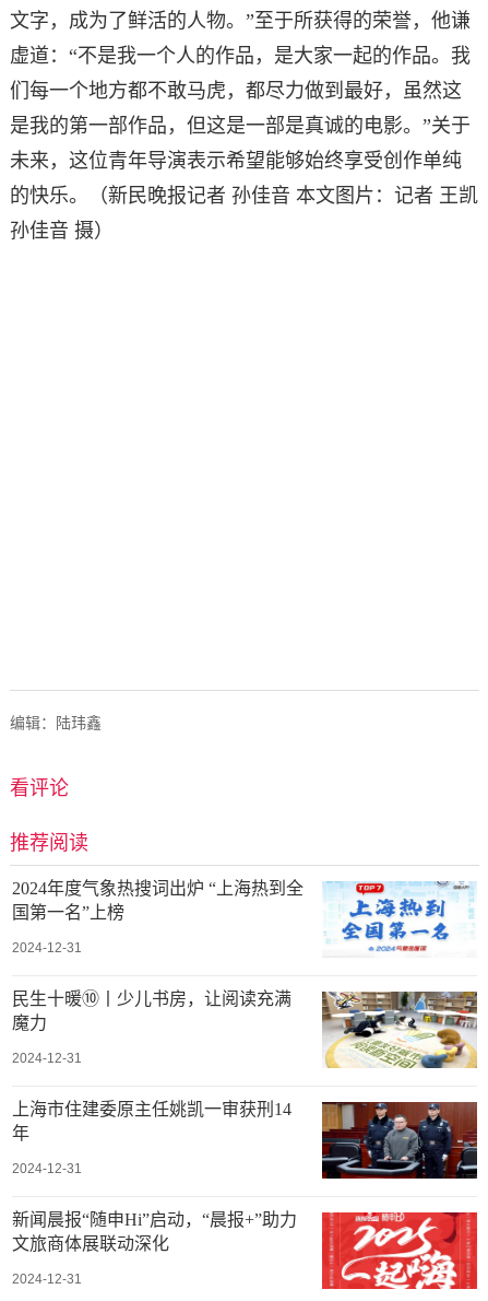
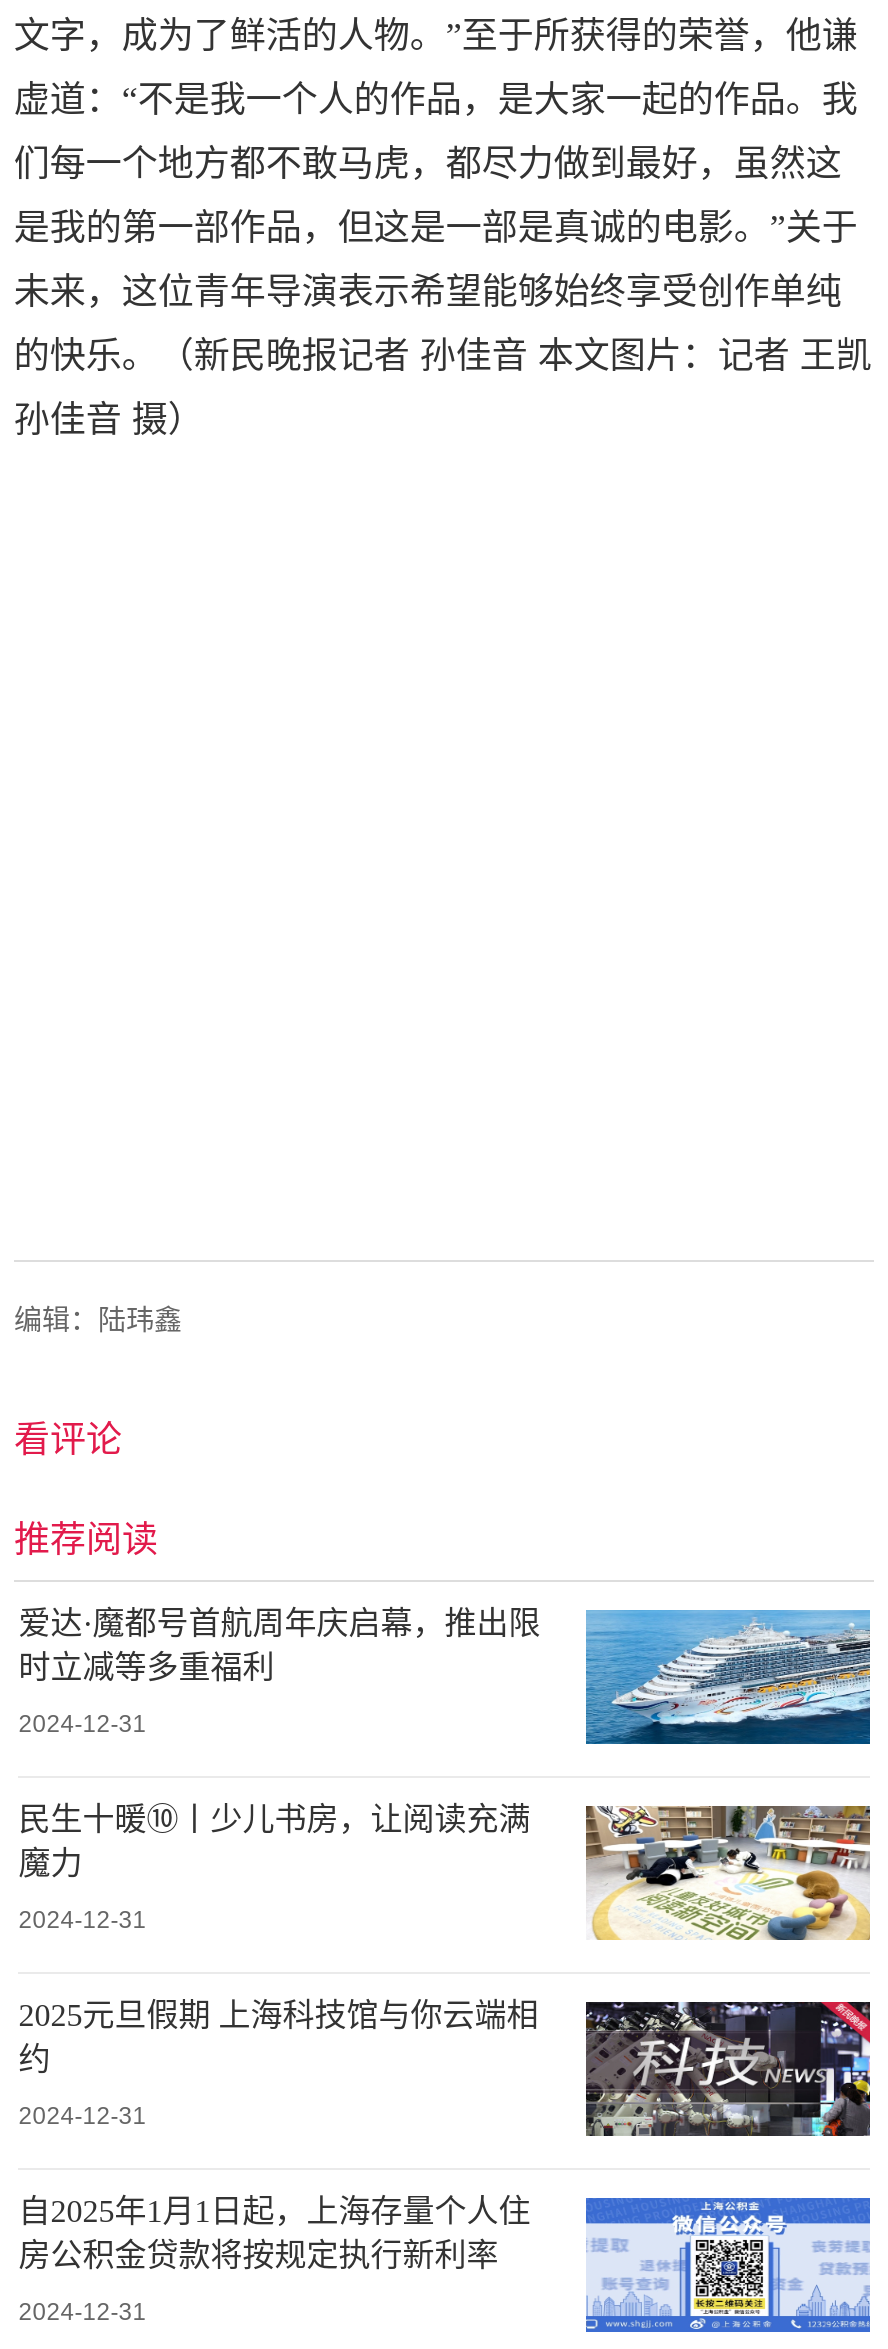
[12,879,477,958] [image] | 2024年度气象热搜词出炉 “上海热到全 | 国第一名”上榜 -> [18,1605,872,1746] [image] | 爱达·魔都号首航周年庆启幕，推出限 | 时立减等多重福利
[12,1100,478,1180] [image] | 上海市住建委原主任姚凯一审获刑14 | 年 -> [18,1997,872,2138] [image] | 2025元旦假期 上海科技馆与你云端相 | 约
[12,1210,478,1290] [image] | 新闻晨报“随申Hi”启动，“晨报+”助力 | 文旅商体展联动深化 -> [18,2193,872,2334] [image] | 自2025年1月1日起，上海存量个人住 | 房公积金贷款将按规定执行新利率

